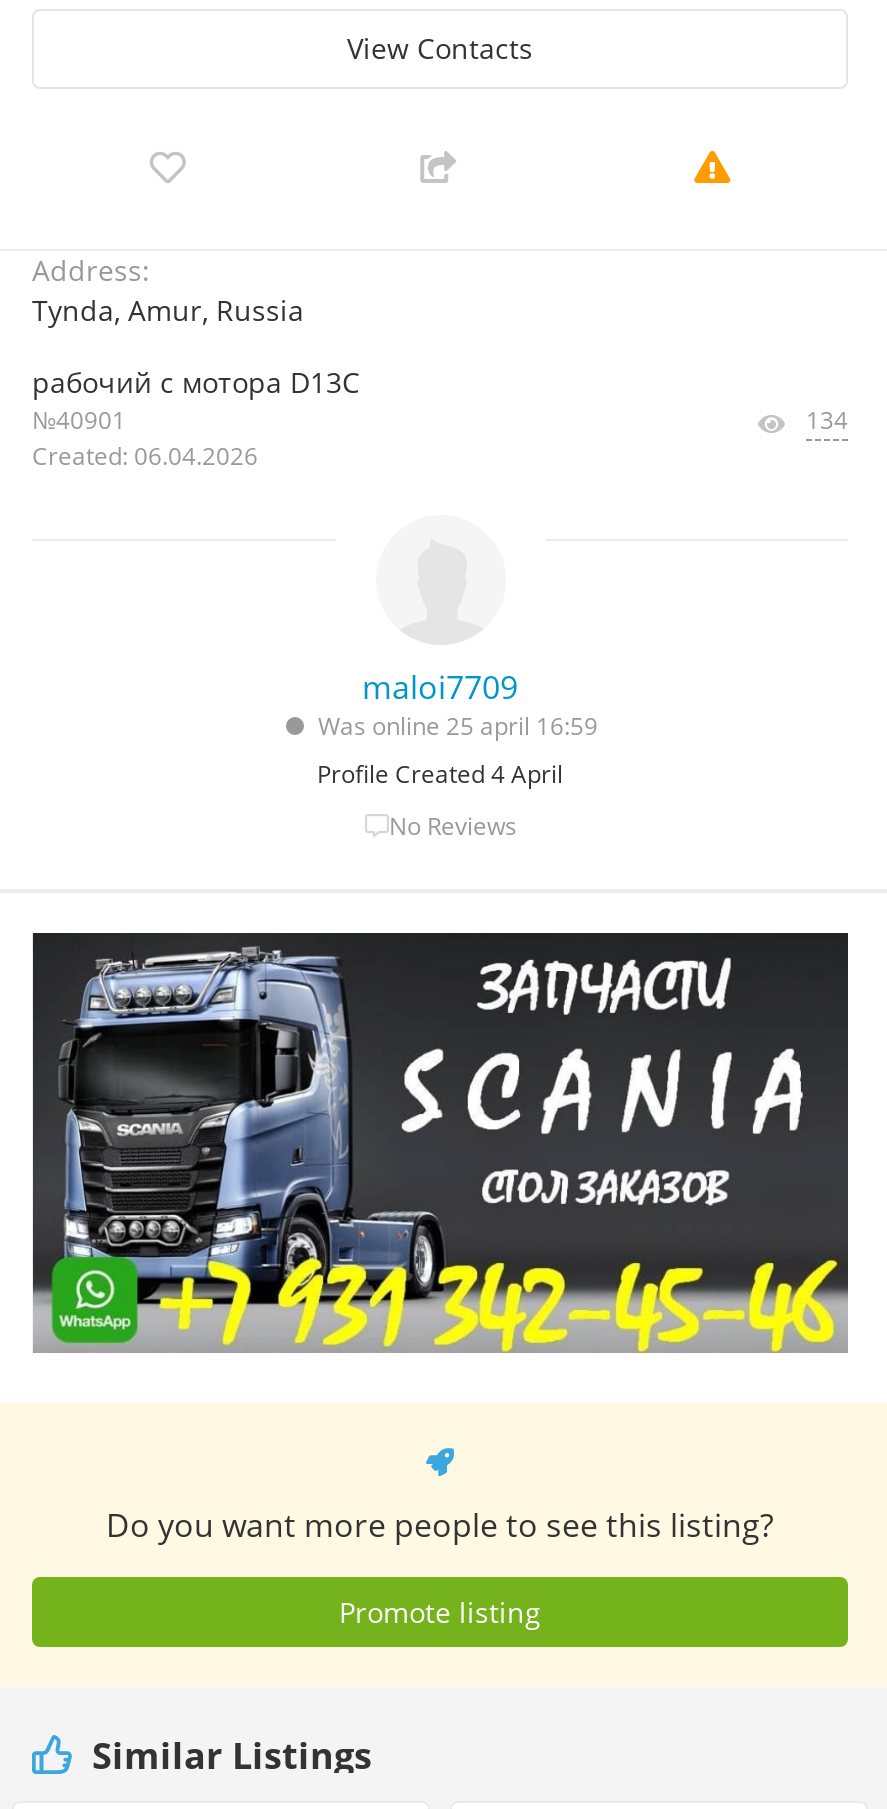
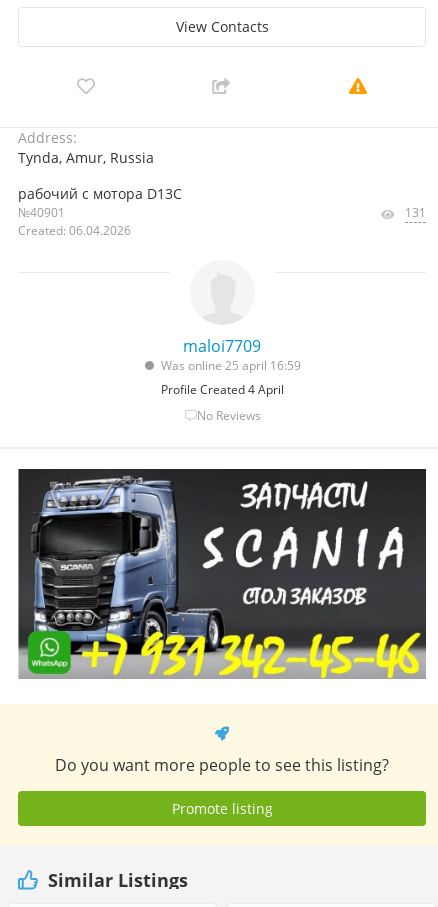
[806,403,848,437] 134 -> [405,204,426,221] 131

